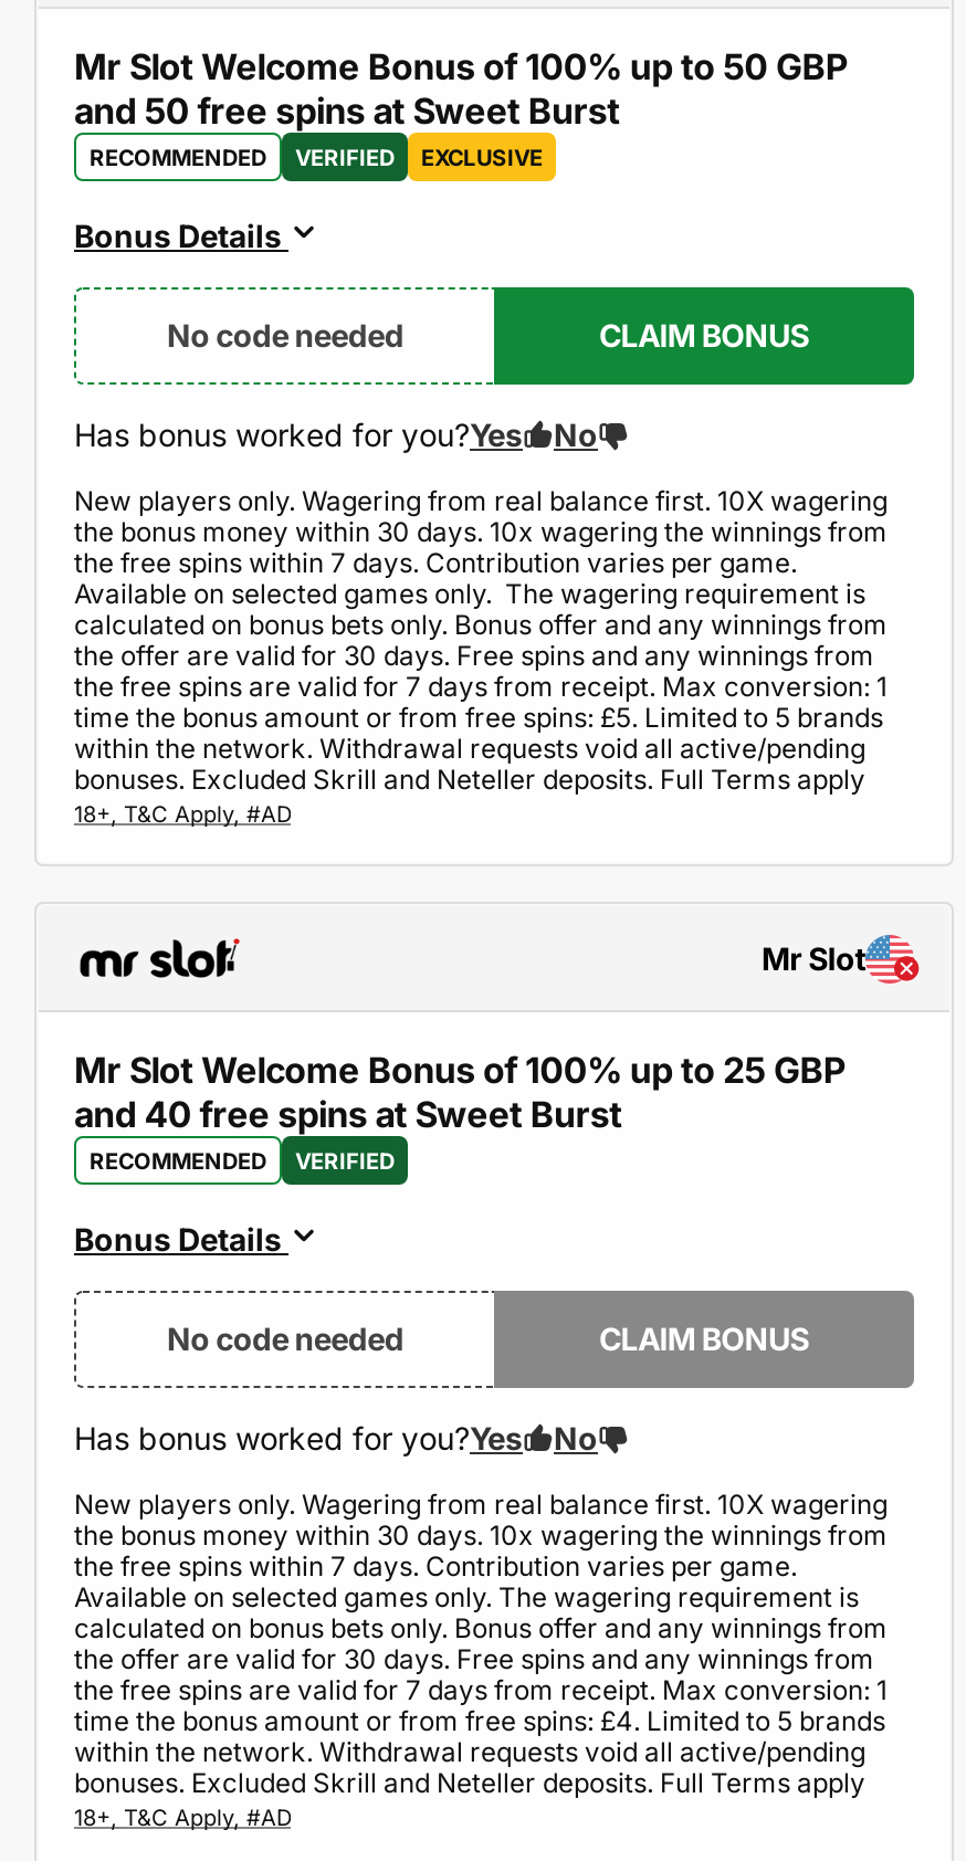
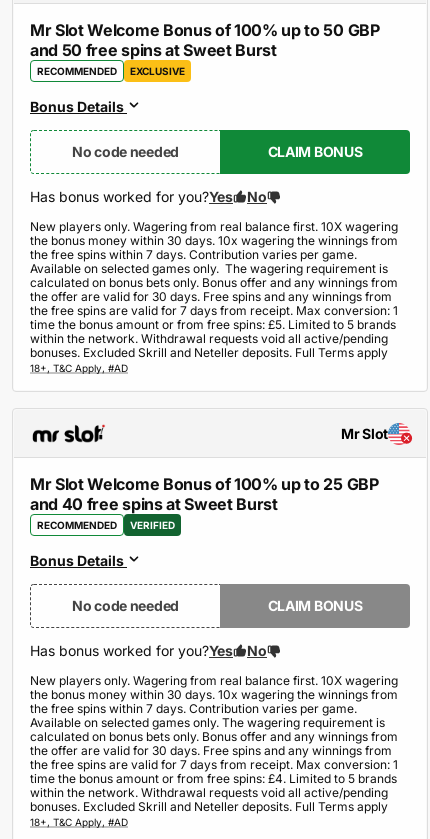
[295,144,395,170] VERIFIED -> none

